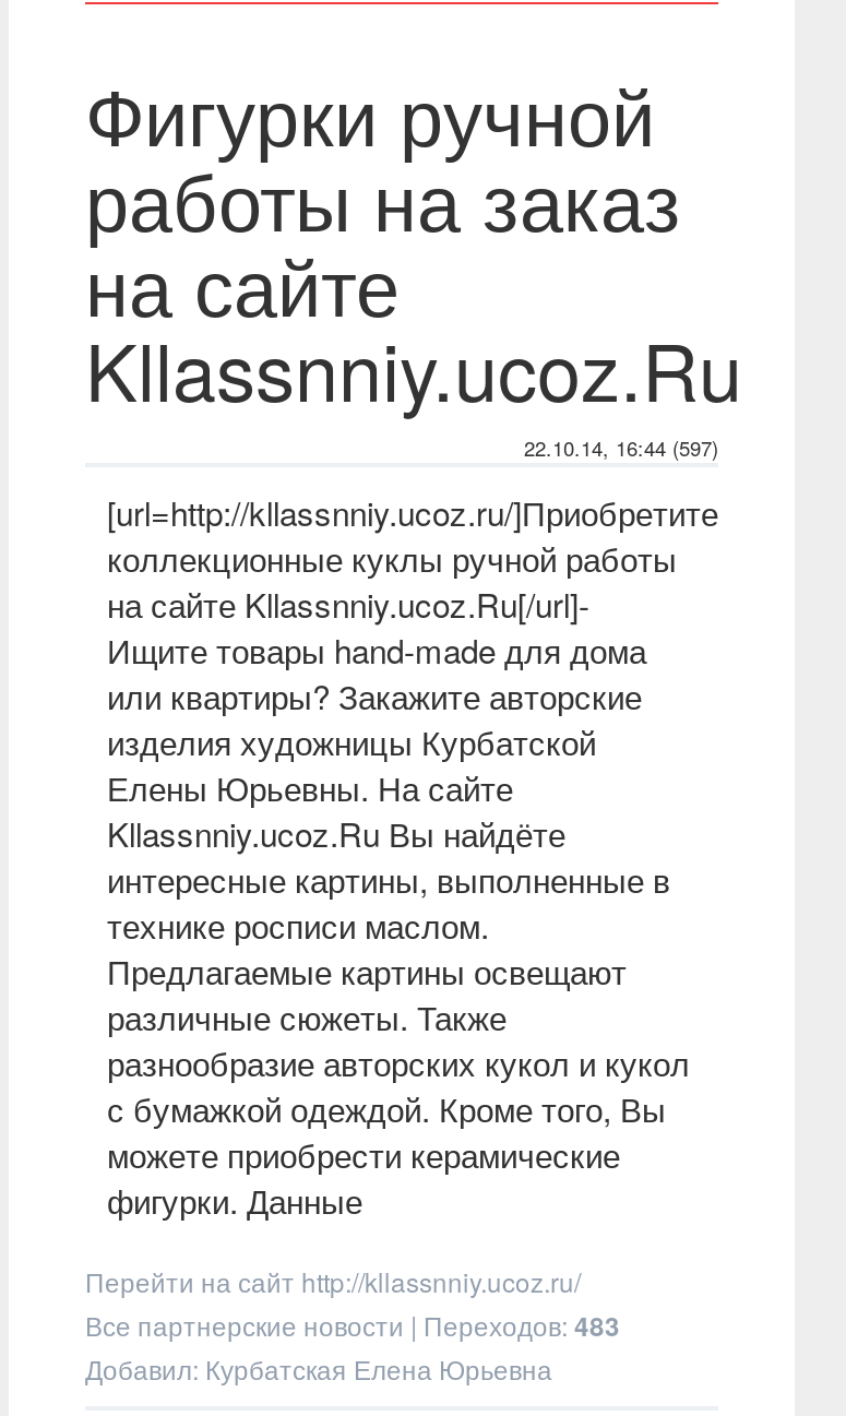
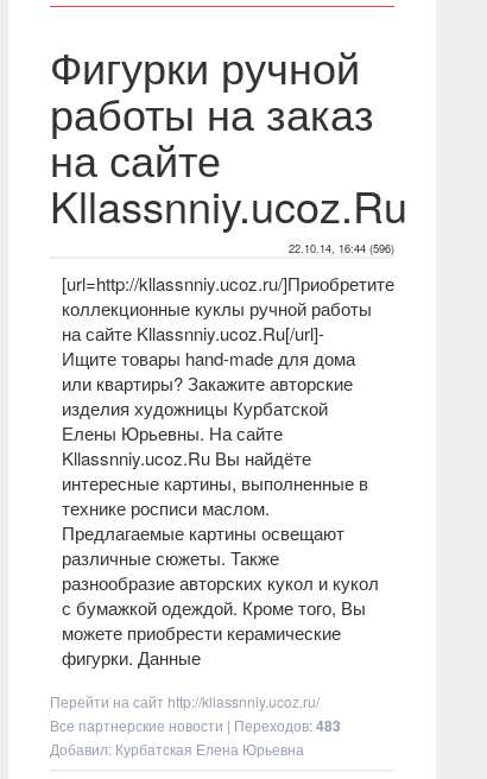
[524,432,718,463] 22.10.14, 16:44 (597) -> [289,240,394,256] 22.10.14, 16:44 (596)

